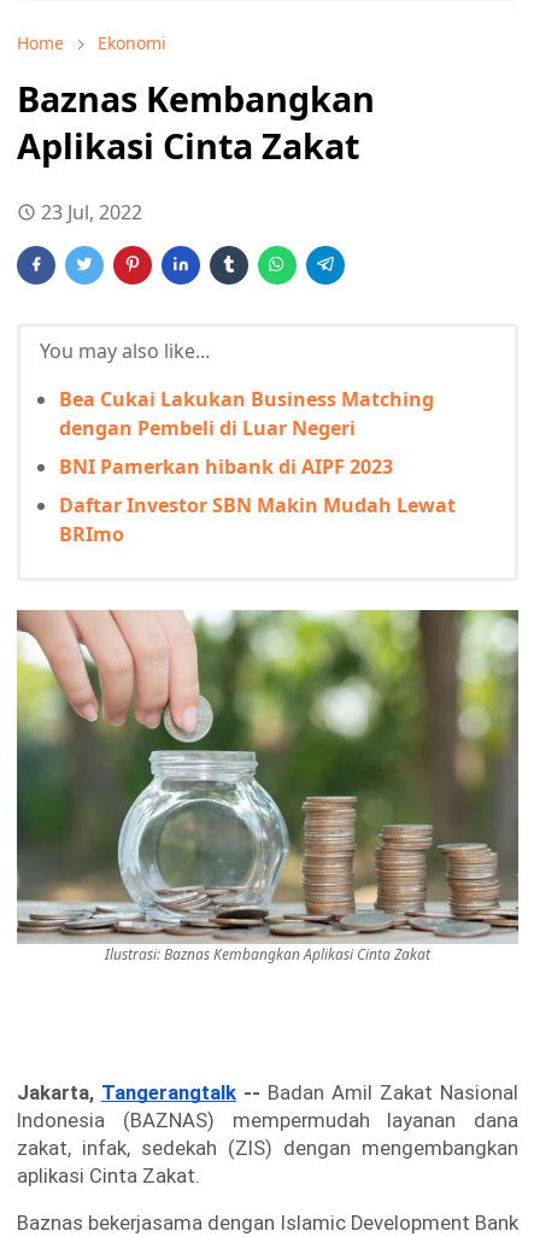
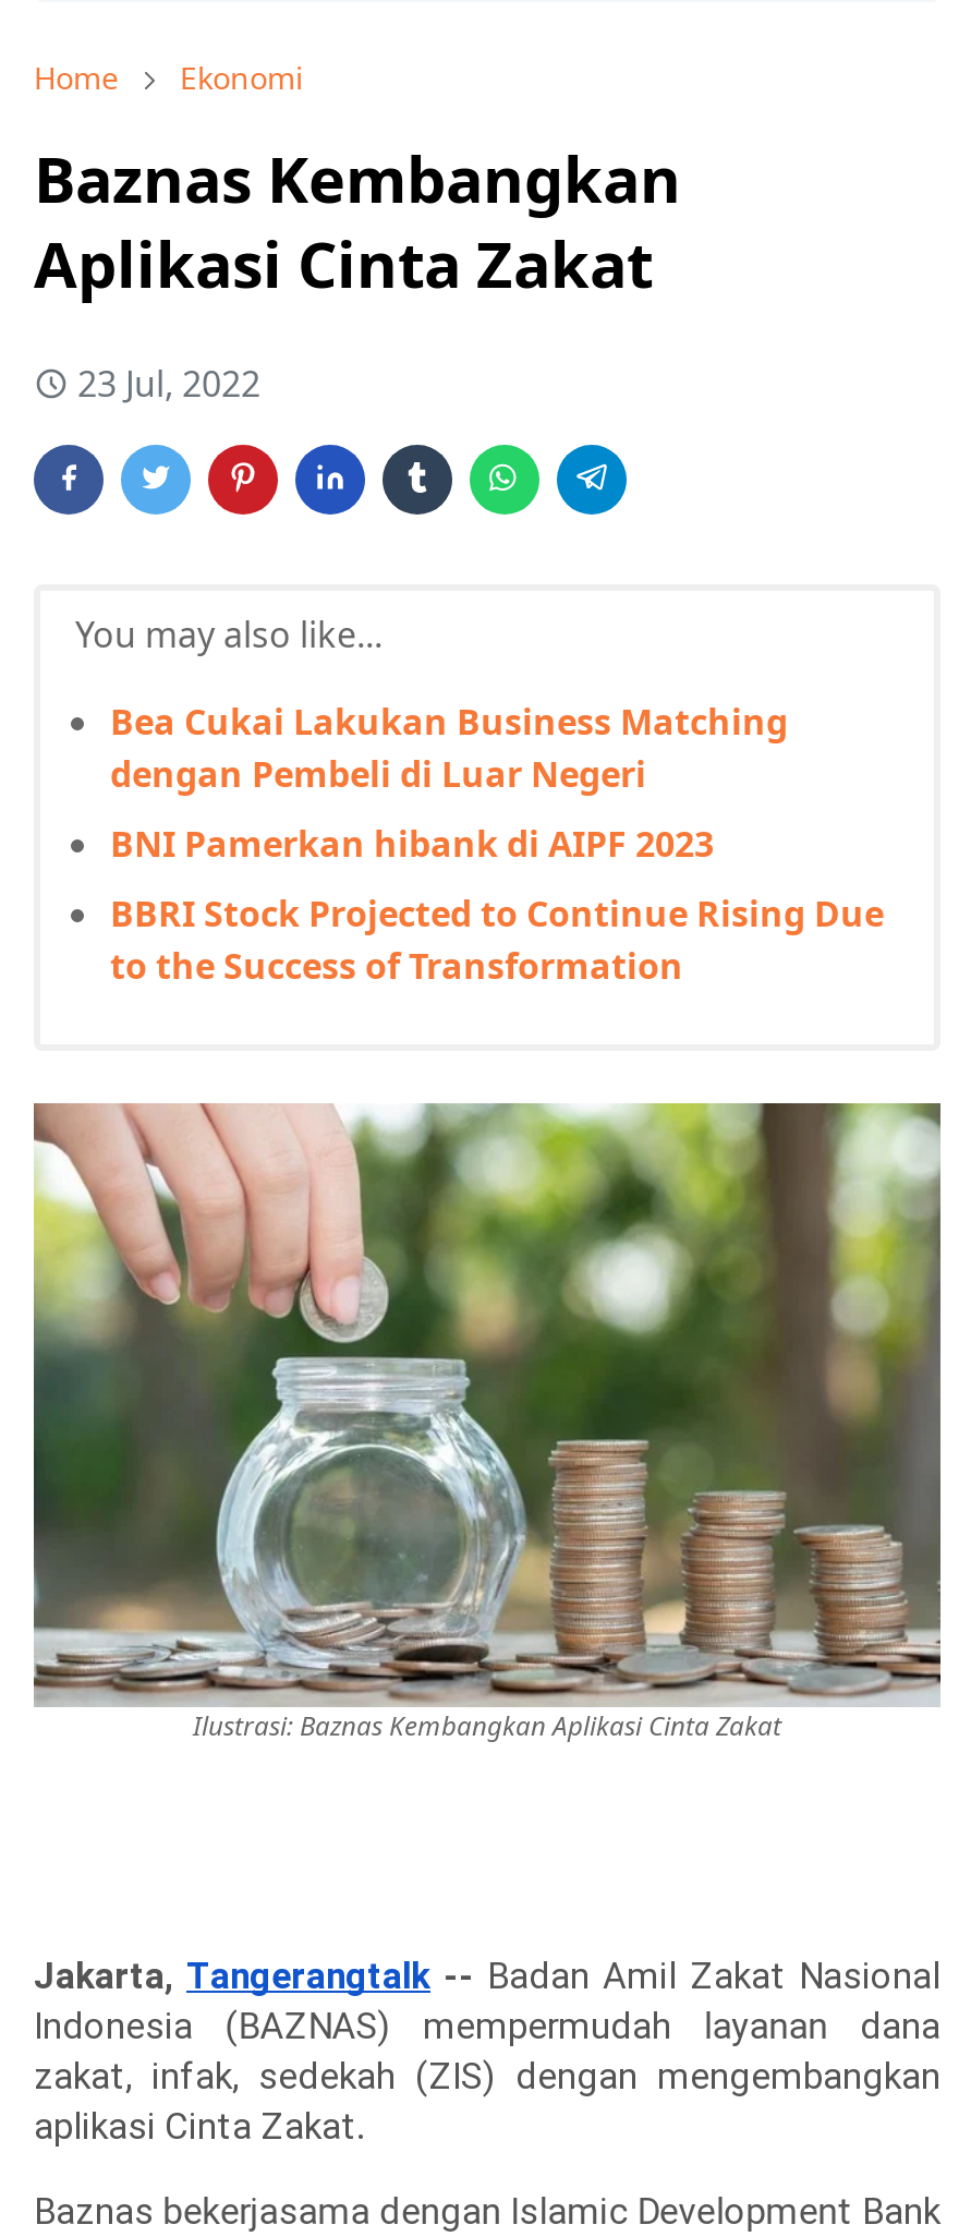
[59,492,456,547] Daftar Investor SBN Makin Mudah Lewat | BRImo -> [110,889,884,989] BBRI Stock Projected to Continue Rising Due | to the Success of Transformation

